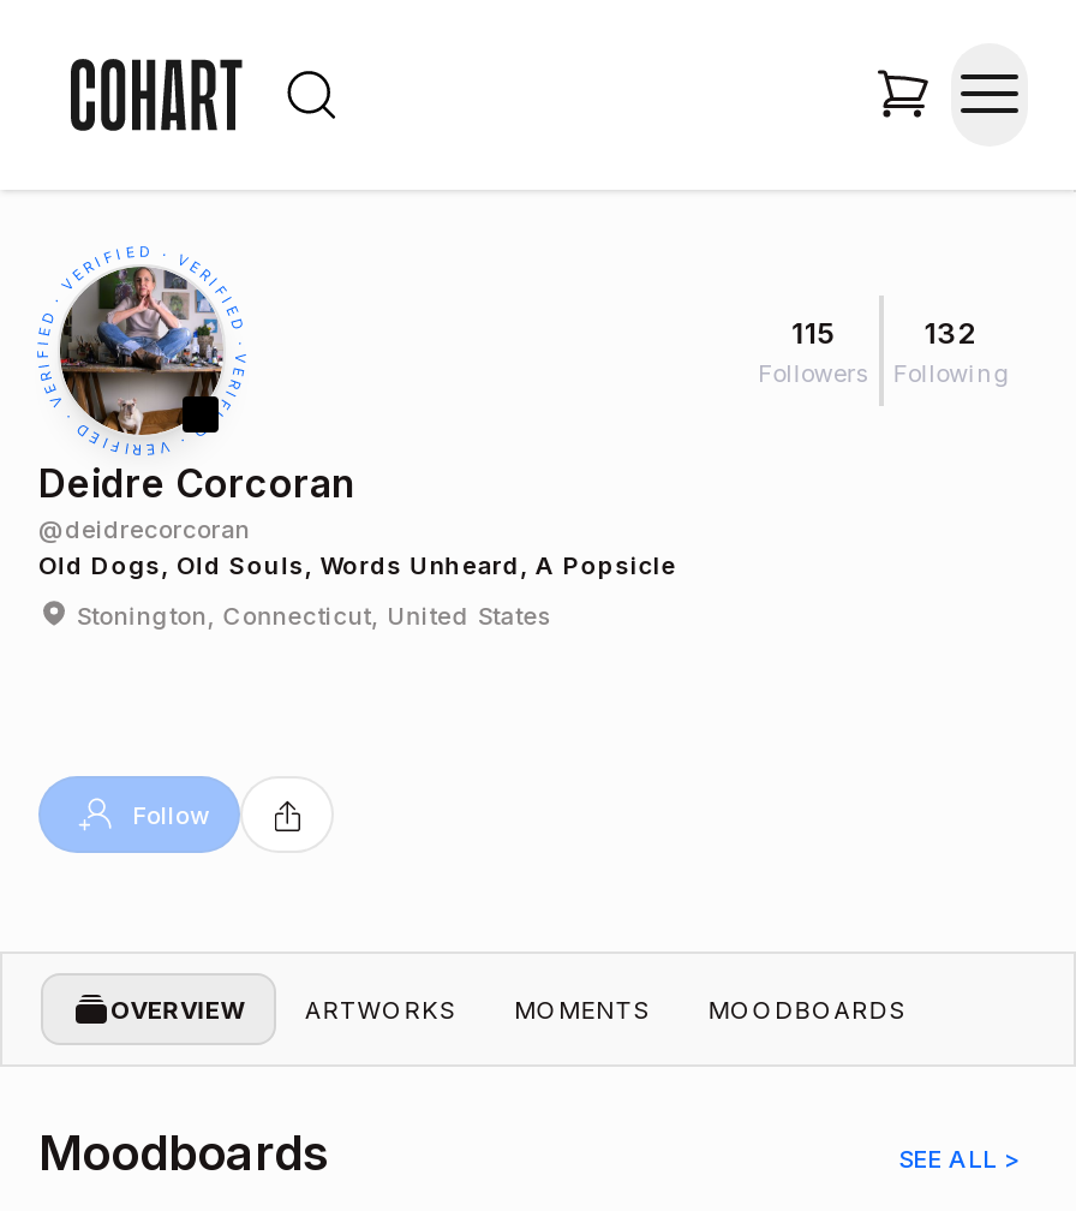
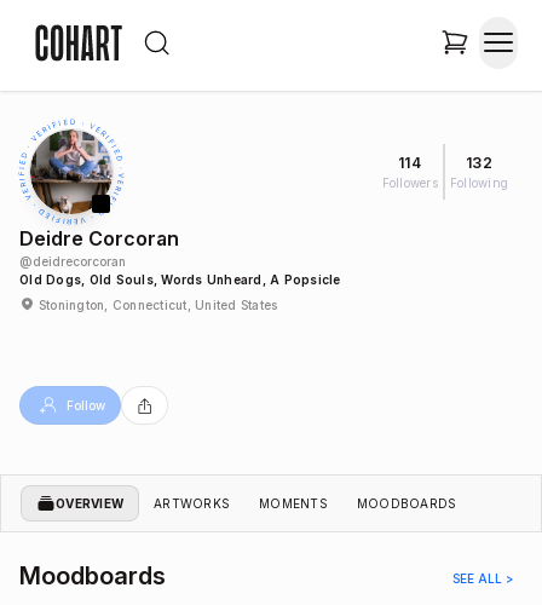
[792,314,835,350] 115 -> [398,153,421,171] 114

